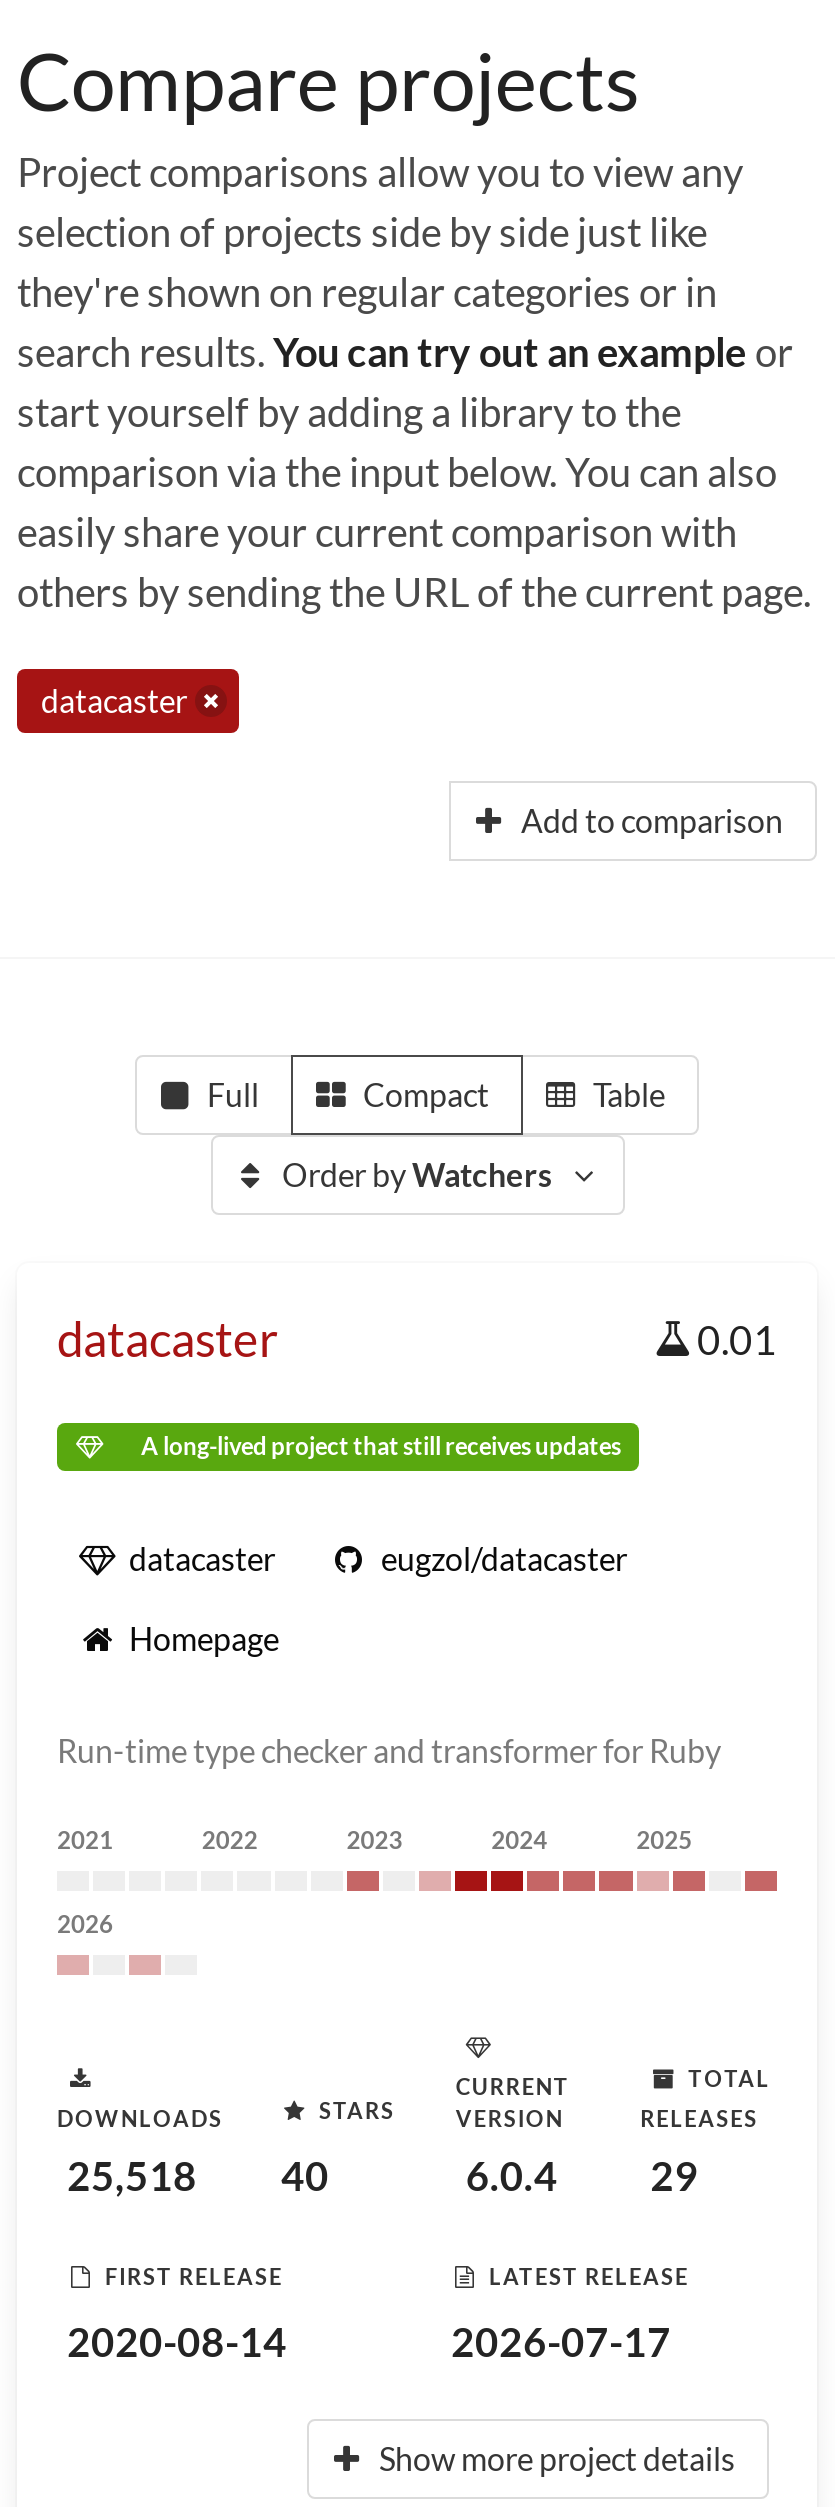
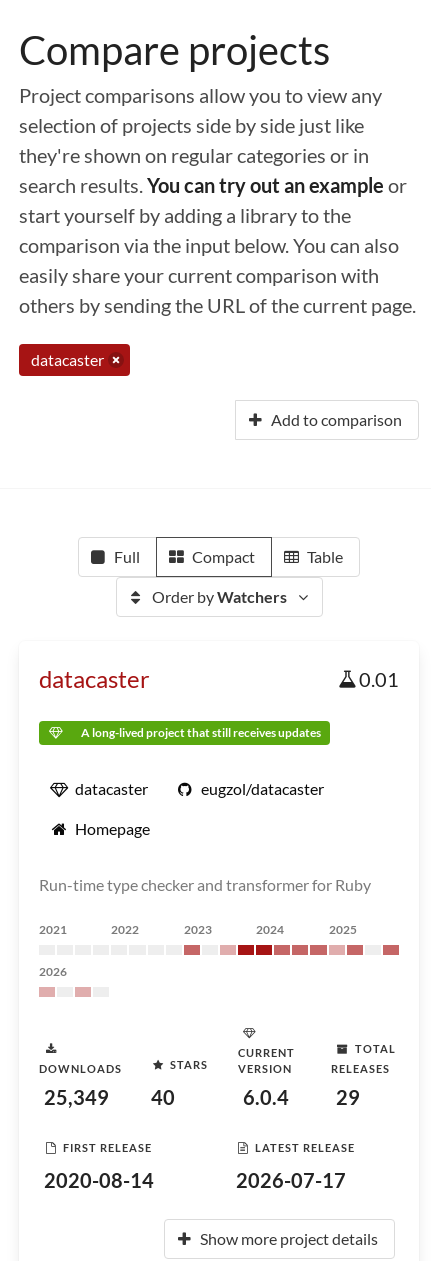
[67,2151,329,2199] 25,518 40 -> [44,1085,175,1109] 25,349 40

